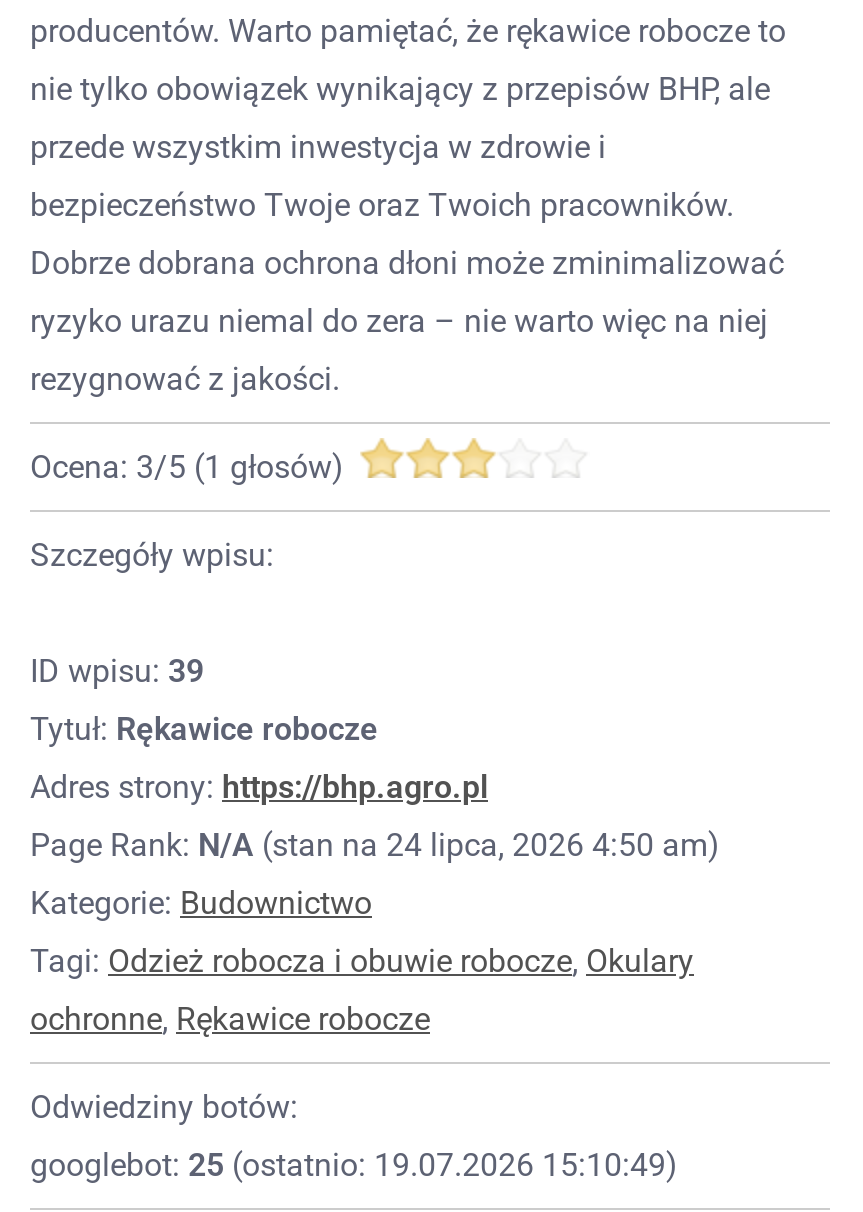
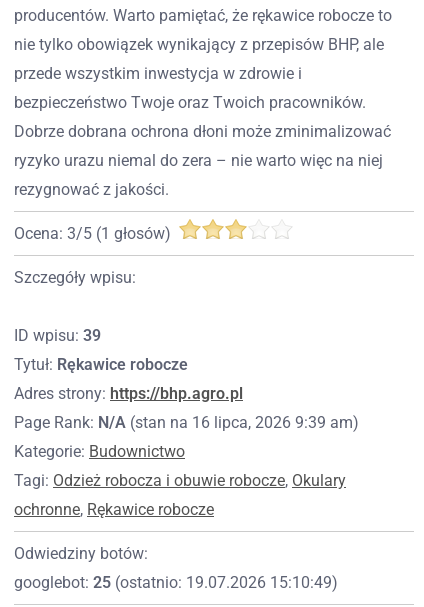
[30,826,720,864] Page Rank: N/A (stan na 24 lipca, 2026 4:50 am) -> [14,413,359,432] Page Rank: N/A (stan na 16 lipca, 2026 9:39 am)

